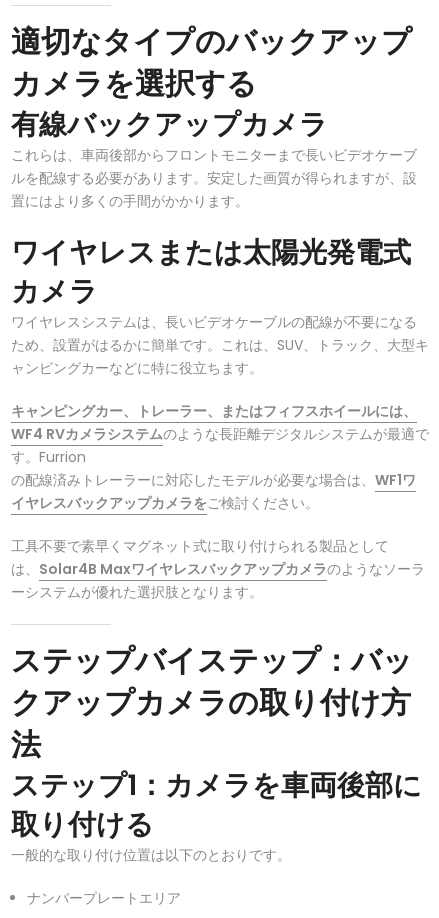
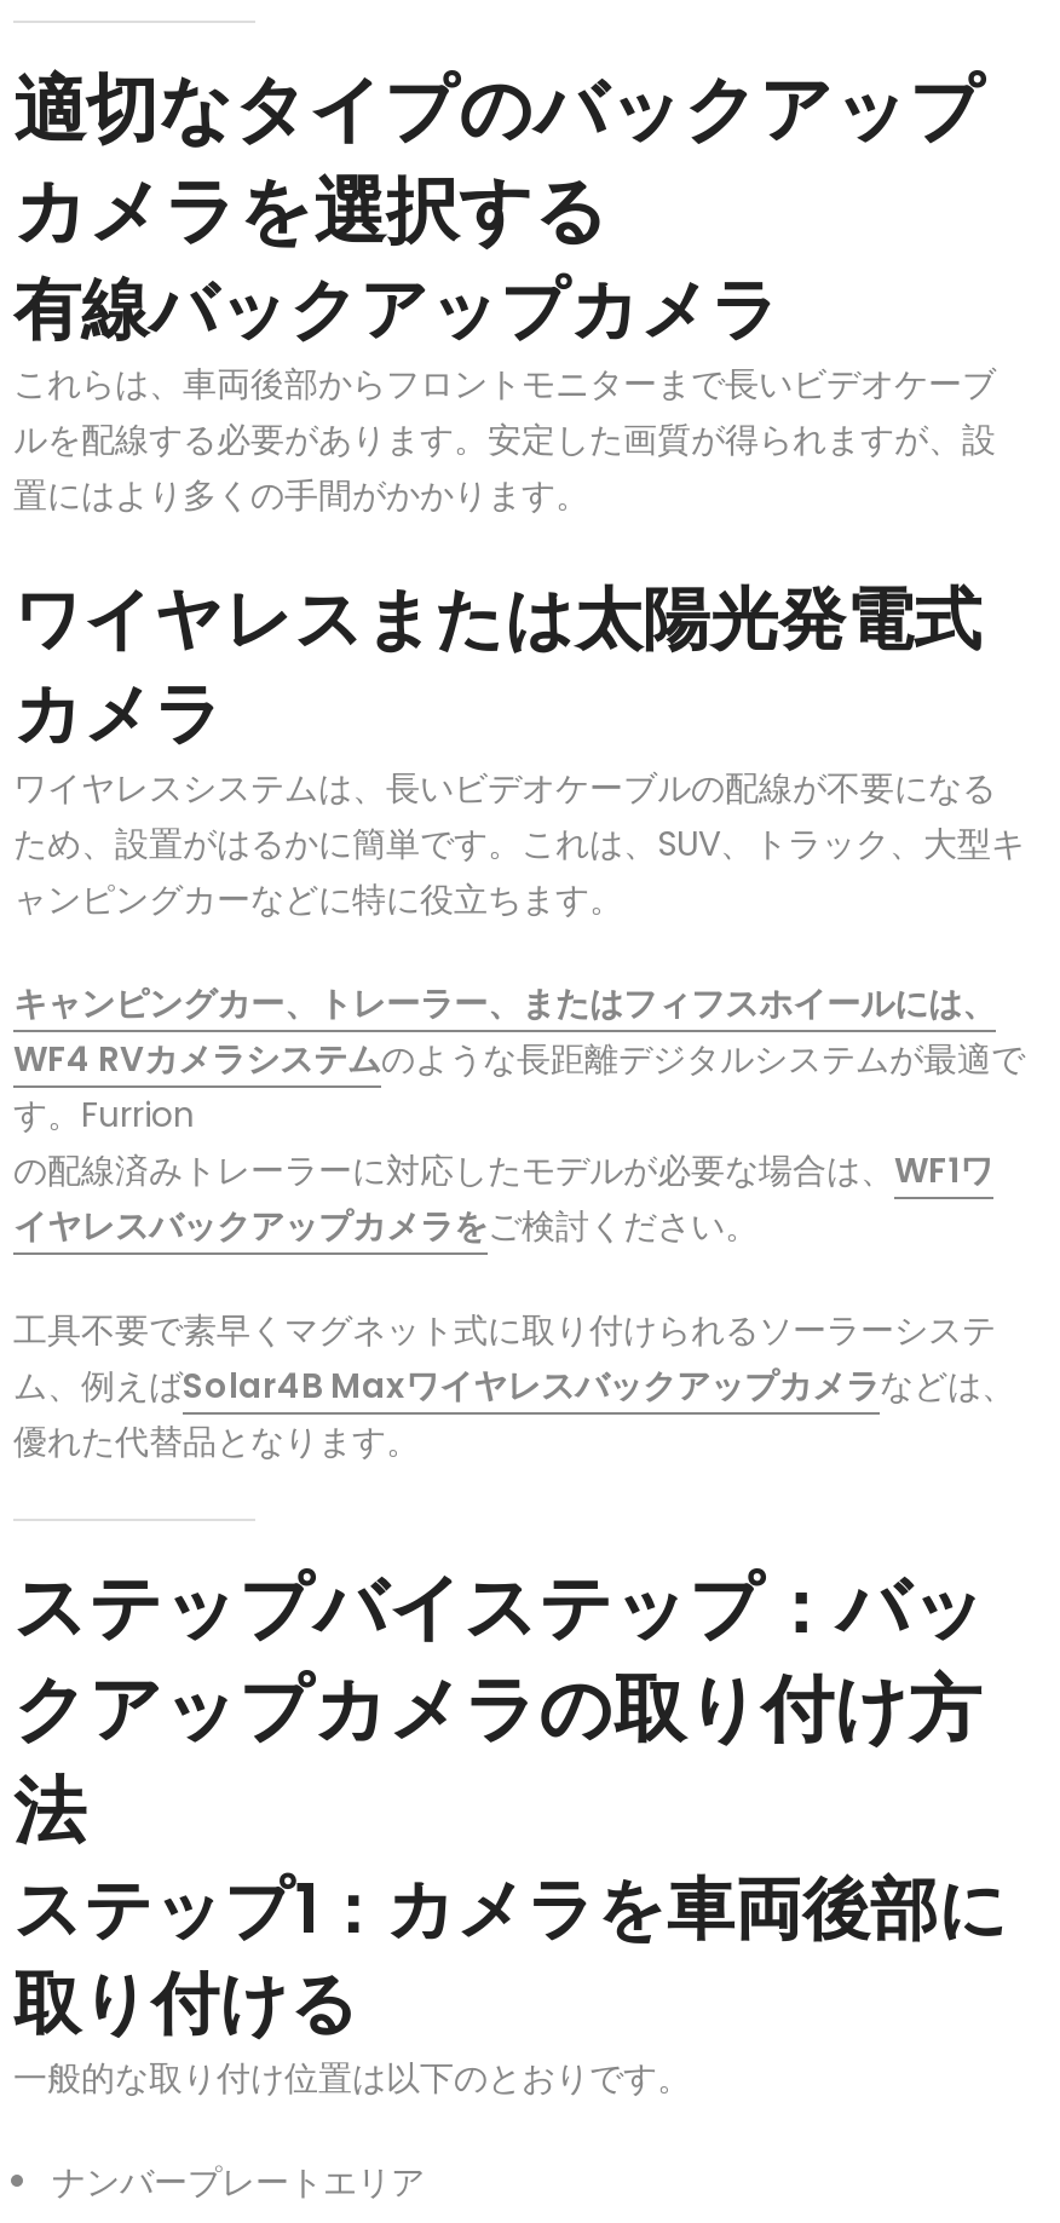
[11,536,425,602] 工具不要で素早くマグネット式に取り付けられる製品として | は、Solar4B Maxワイヤレスバックアップカメラのようなソーラ | ーシステムが優れた選択肢となります。 -> [13,1306,1015,1465] 工具不要で素早くマグネット式に取り付けられるソーラーシステ | ム、例えばSolar4B Maxワイヤレスバックアップカメラなどは、 | 優れた代替品となります。

